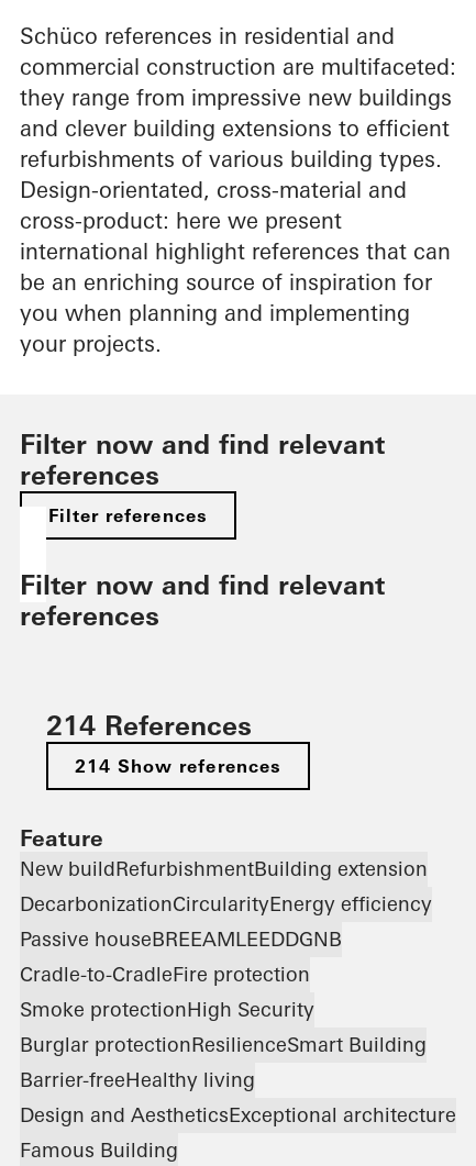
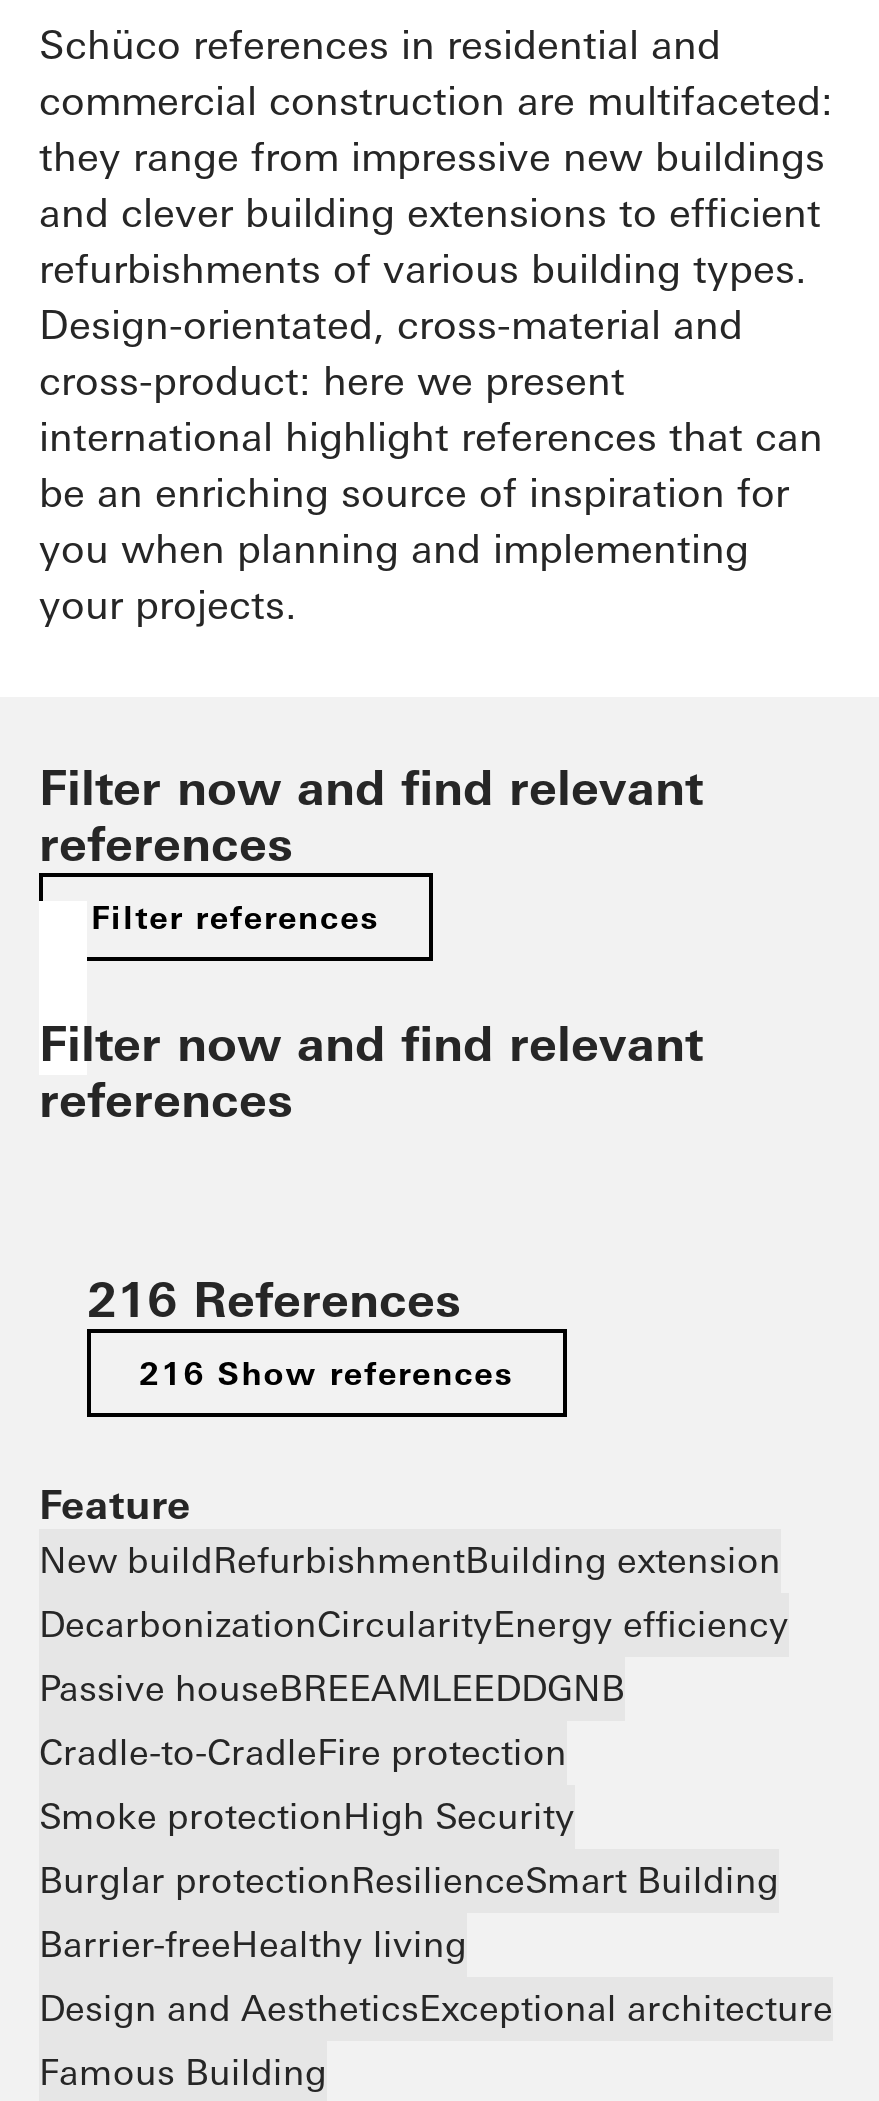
[46,710,252,742] 214 References -> [87,1271,461,1329] 216 References
[75,755,281,777] 214 Show references -> [139,1353,515,1393] 216 Show references

